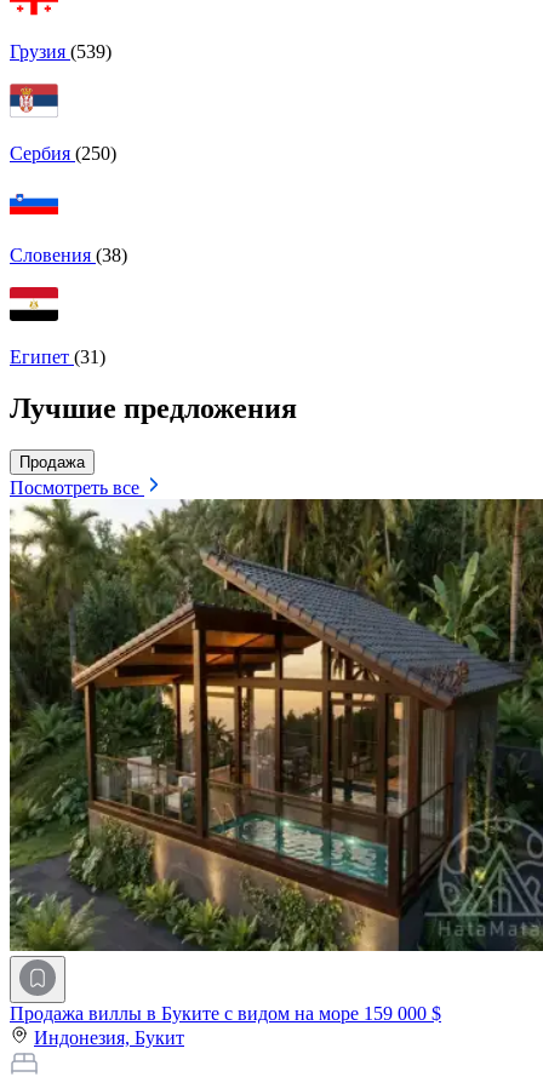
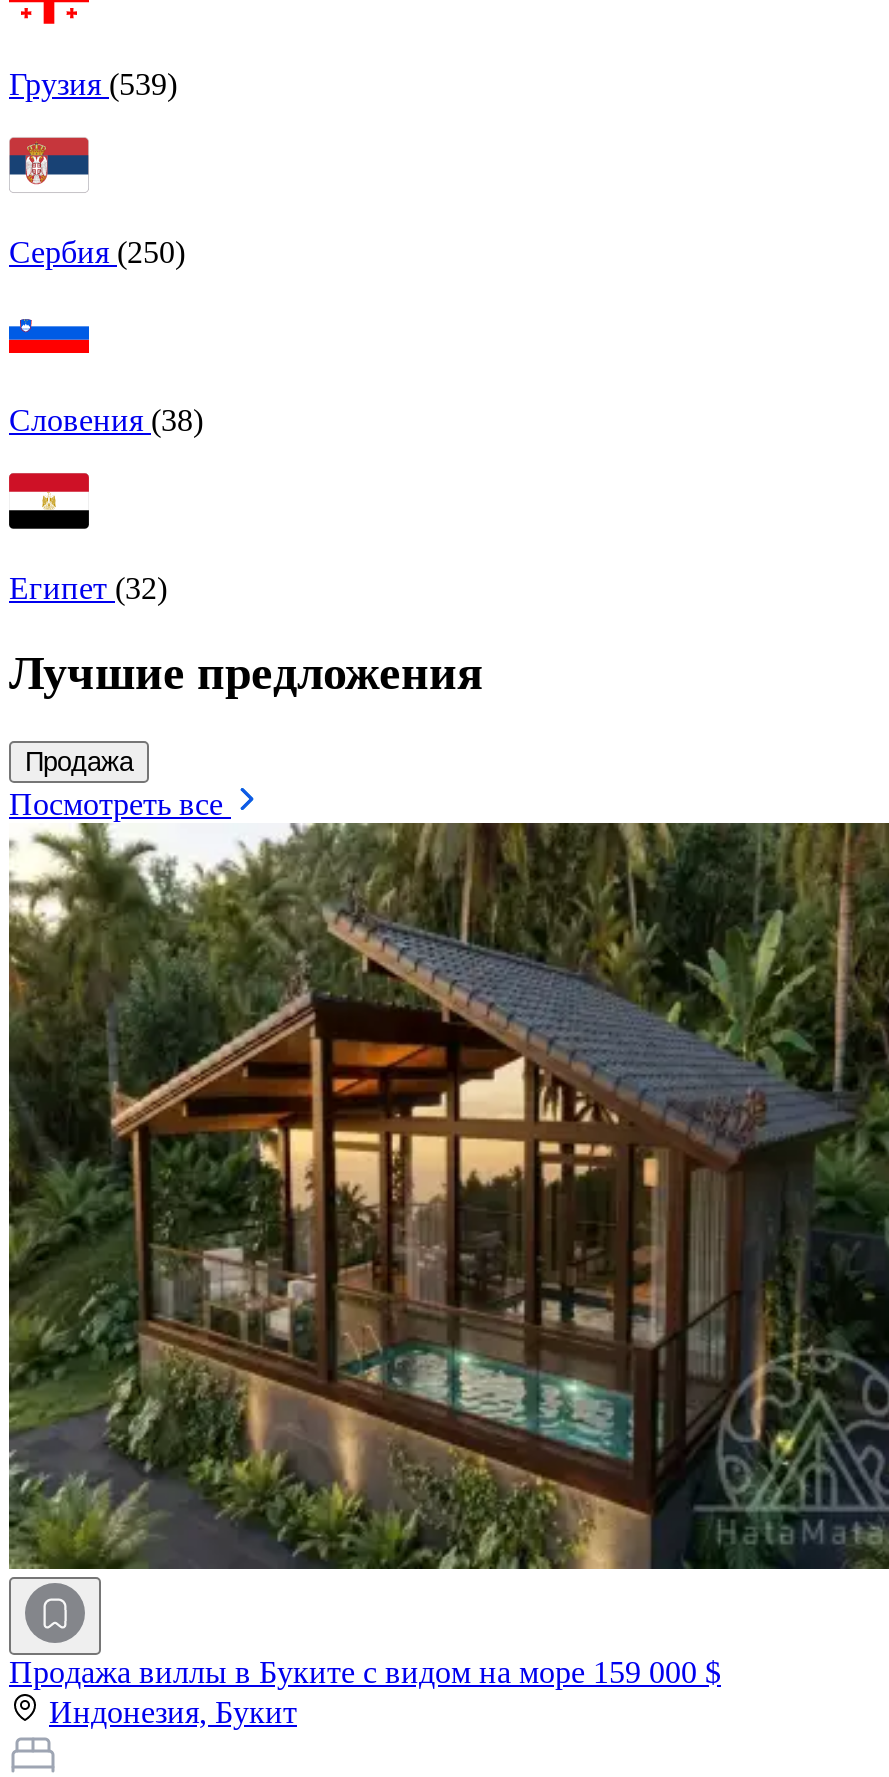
[10,346,105,367] Египет (31) -> [9,571,167,605] Египет (32)

